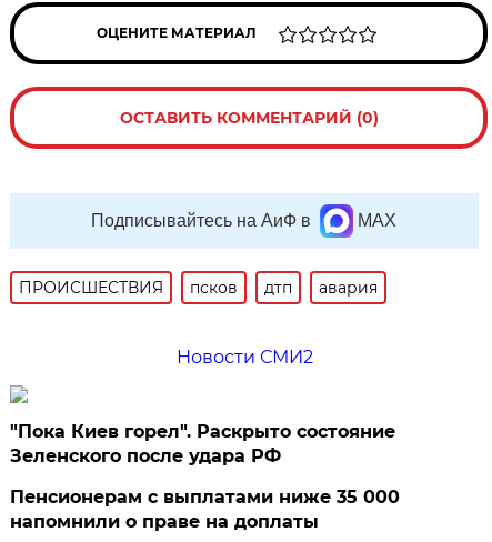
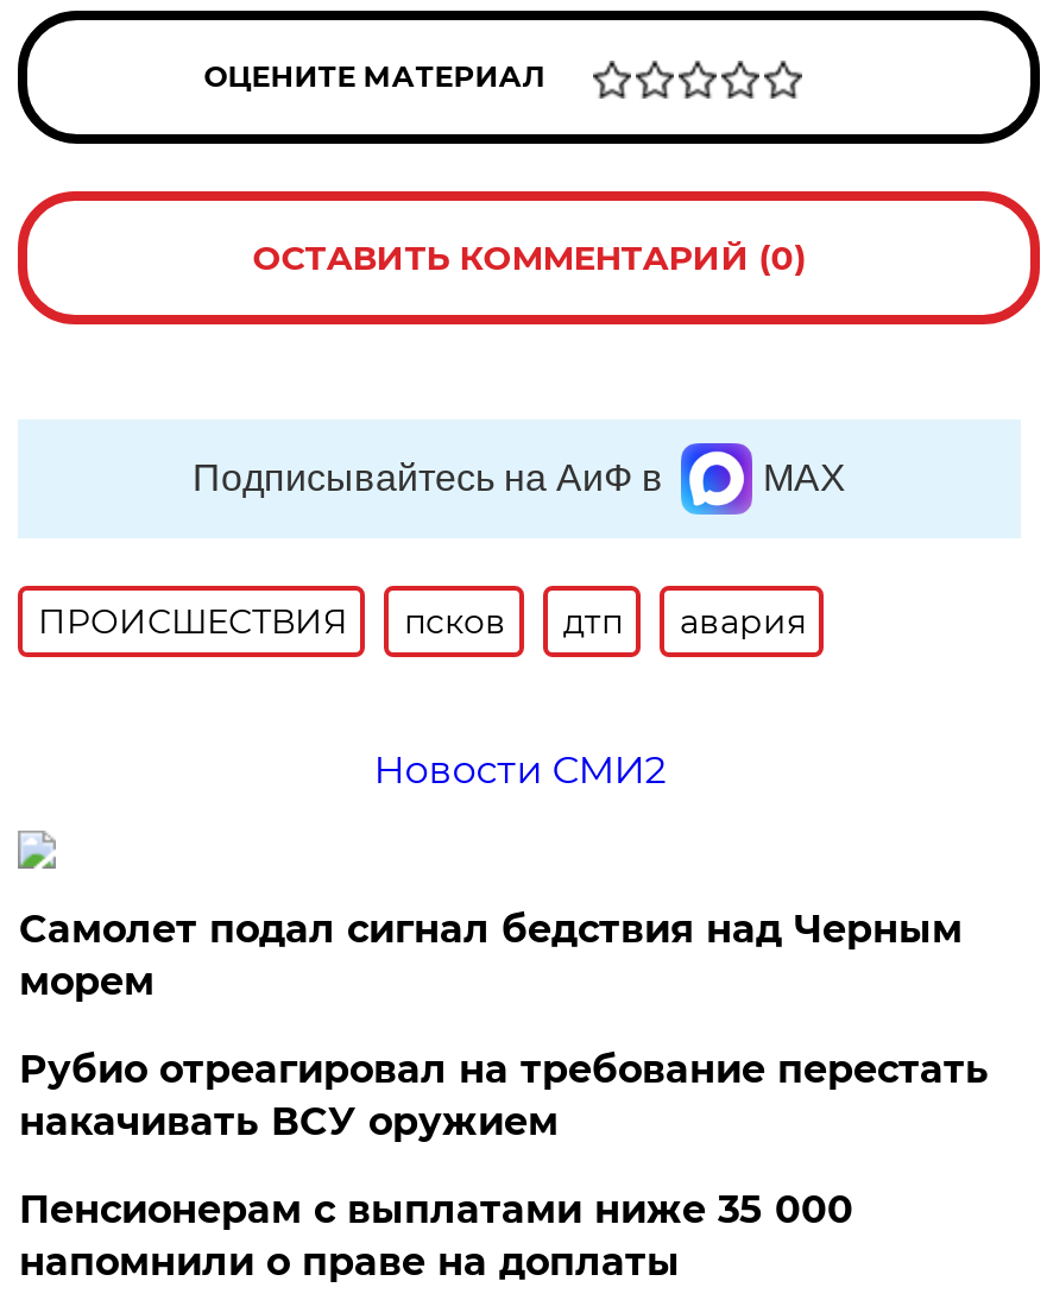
[10,421,396,466] "Пока Киев горел". Раскрыто состояние | Зеленского после удара РФ -> [19,907,989,1144] Самолет подал сигнал бедствия над Черным | морем | Рубио отреагировал на требование перестать | накачивать ВСУ оружием

